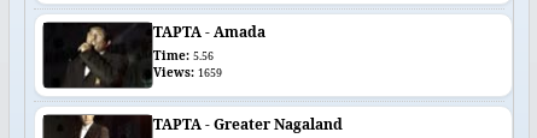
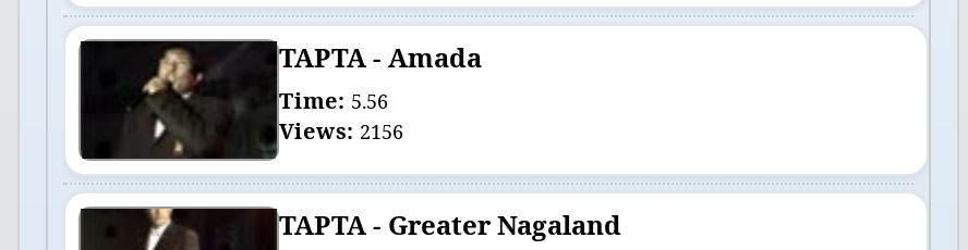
[153,64,222,81] Views: 1659 -> [279,116,403,147] Views: 2156

